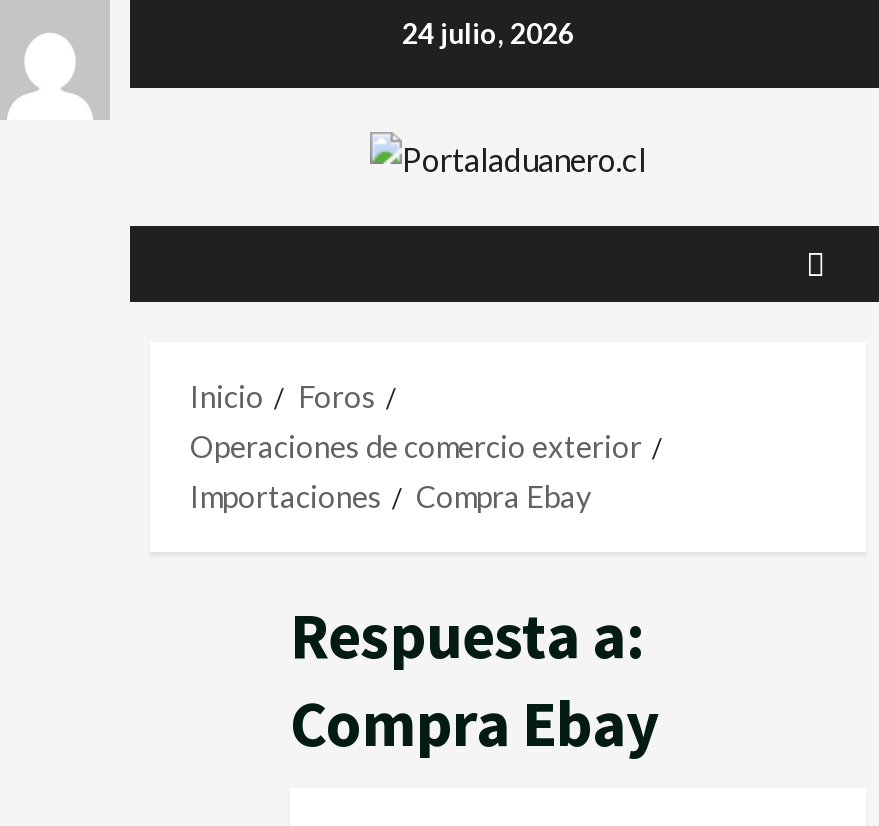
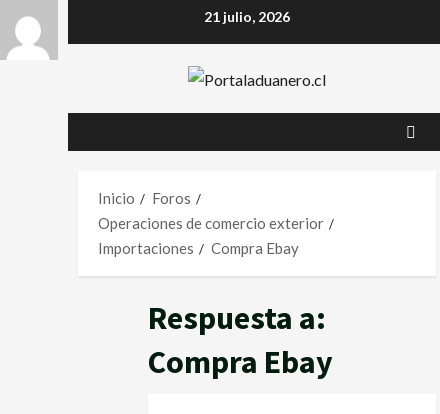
[402,16,574,50] 24 julio, 2026 -> [204,8,290,25] 21 julio, 2026

